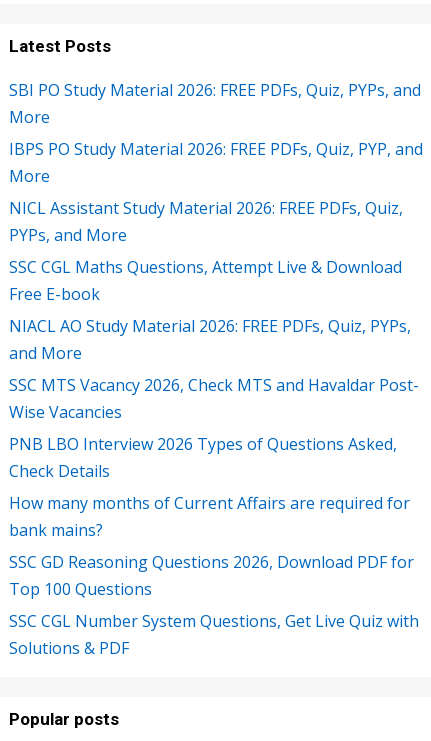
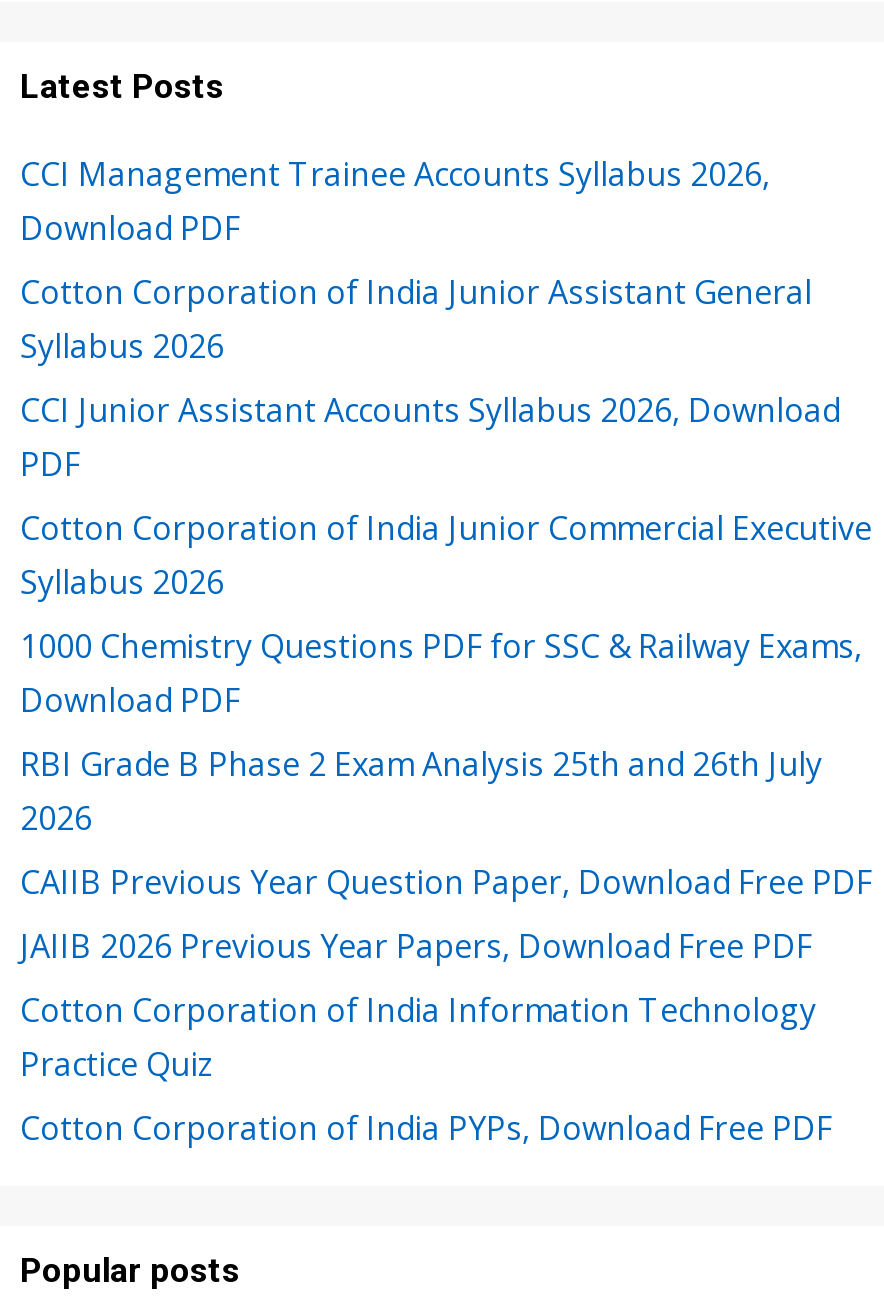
[9,79,421,128] SBI PO Study Material 2026: FREE PDFs, Quiz, PYPs, and | More -> [20,152,770,250] CCI Management Trainee Accounts Syllabus 2026, | Download PDF
[9,138,423,187] IBPS PO Study Material 2026: FREE PDFs, Quiz, PYP, and | More -> [20,270,812,368] Cotton Corporation of India Junior Assistant General | Syllabus 2026
[9,197,403,246] NICL Assistant Study Material 2026: FREE PDFs, Quiz, | PYPs, and More -> [20,388,840,486] CCI Junior Assistant Accounts Syllabus 2026, Download | PDF
[9,256,402,305] SSC CGL Maths Questions, Attempt Live & Download | Free E-book -> [20,506,872,604] Cotton Corporation of India Junior Commercial Executive | Syllabus 2026
[9,315,411,364] NIACL AO Study Material 2026: FREE PDFs, Quiz, PYPs, | and More -> [20,624,862,722] 1000 Chemistry Questions PDF for SSC & Railway Exams, | Download PDF
[9,374,419,423] SSC MTS Vacancy 2026, Check MTS and Havaldar Post- | Wise Vacancies -> [20,742,822,840] RBI Grade B Phase 2 Exam Analysis 25th and 26th July | 2026
[9,433,397,482] PNB LBO Interview 2026 Types of Questions Asked, | Check Details -> [20,860,872,904] CAIIB Previous Year Question Paper, Download Free PDF
[9,492,410,541] How many months of Current Affairs are required for | bank mains? -> [20,924,812,968] JAIIB 2026 Previous Year Papers, Download Free PDF
[9,551,414,600] SSC GD Reasoning Questions 2026, Download PDF for | Top 100 Questions -> [20,988,816,1086] Cotton Corporation of India Information Technology | Practice Quiz
[9,610,419,659] SSC CGL Number System Questions, Get Live Quiz with | Solutions & PDF -> [20,1106,832,1150] Cotton Corporation of India PYPs, Download Free PDF

